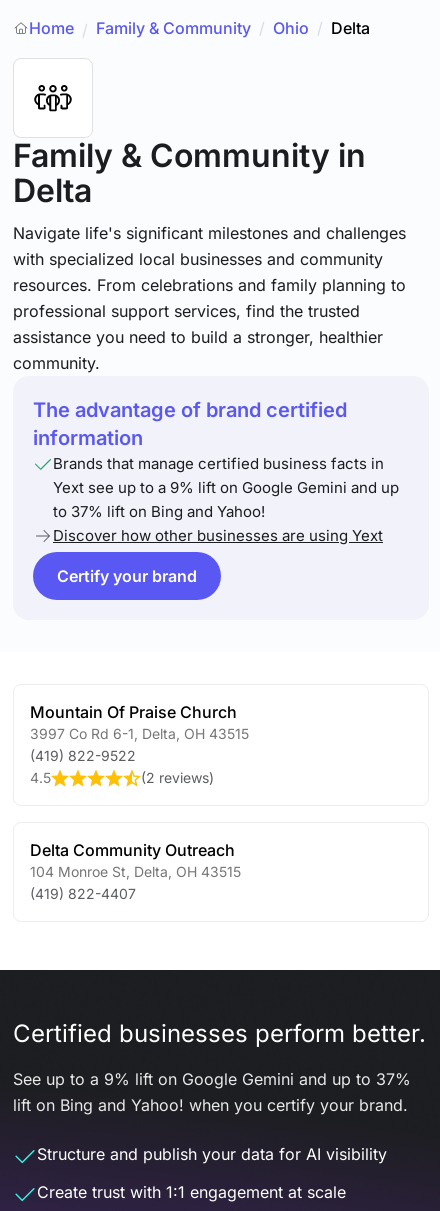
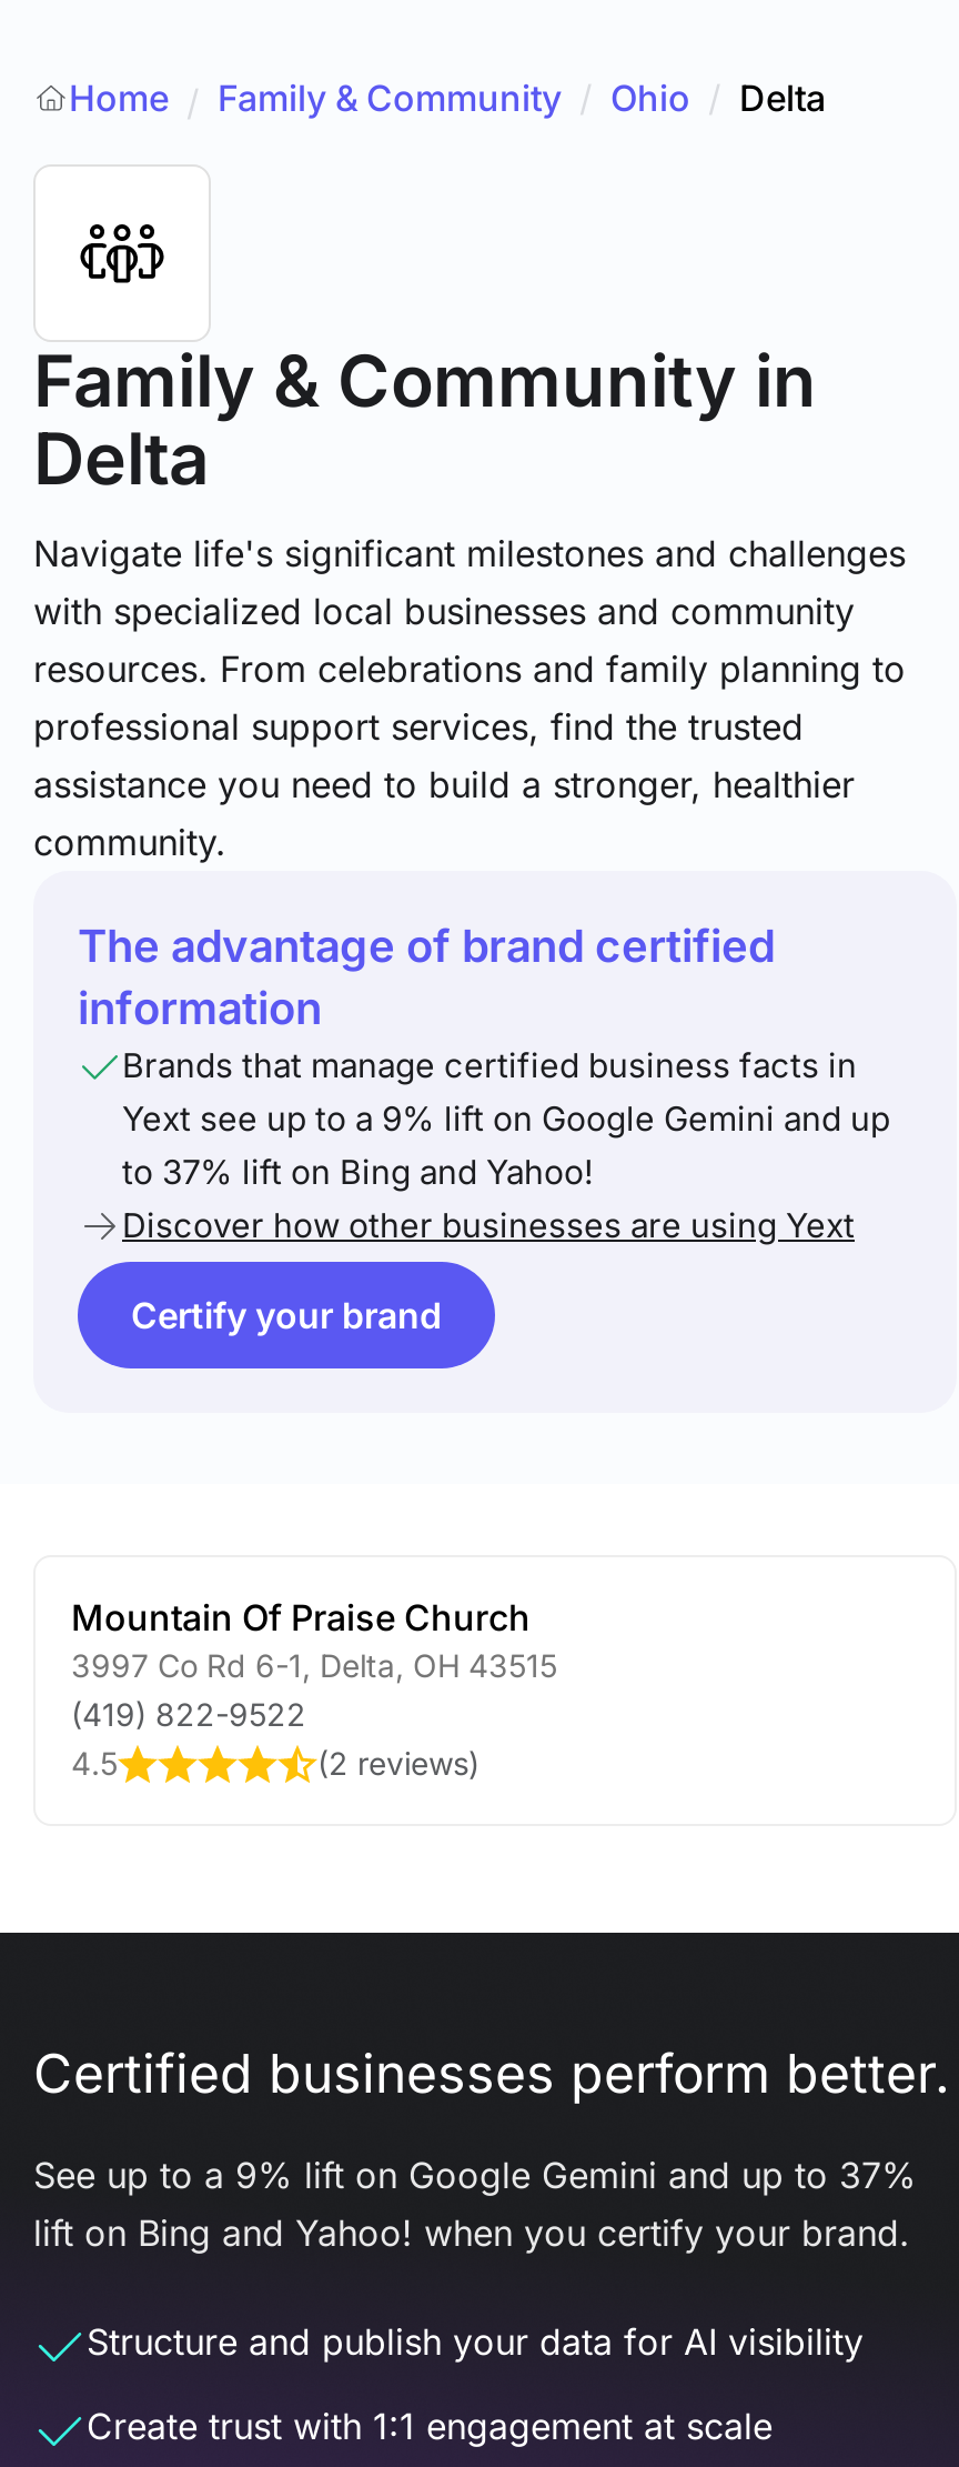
[30,840,241,902] Delta Community Outreach | 104 Monroe St, Delta, OH 43515 | (419) 822-4407 -> none

